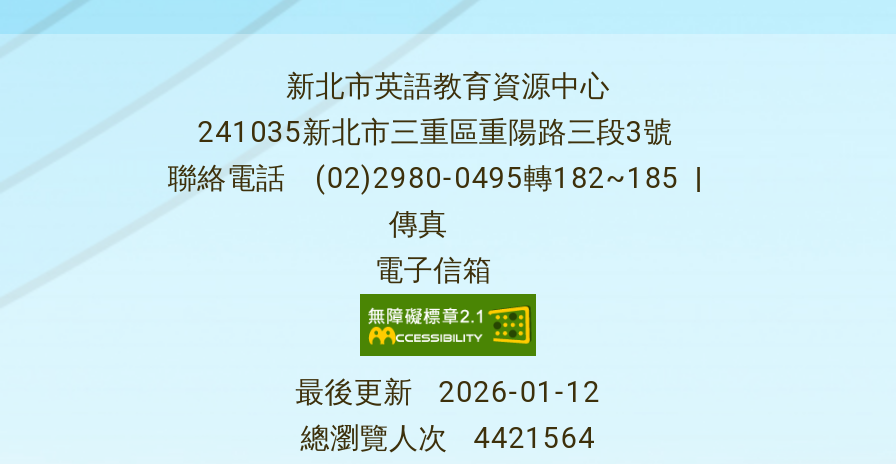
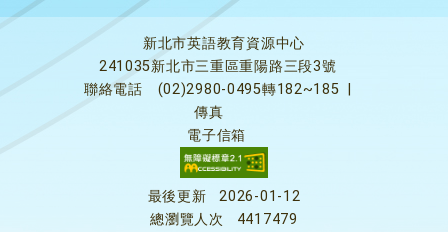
[301,422,595,456] 總瀏覽人次 4421564 -> [150,211,298,228] 總瀏覽人次 4417479

